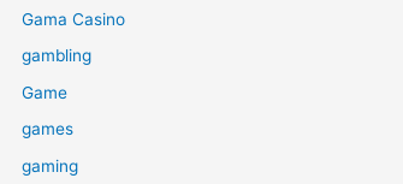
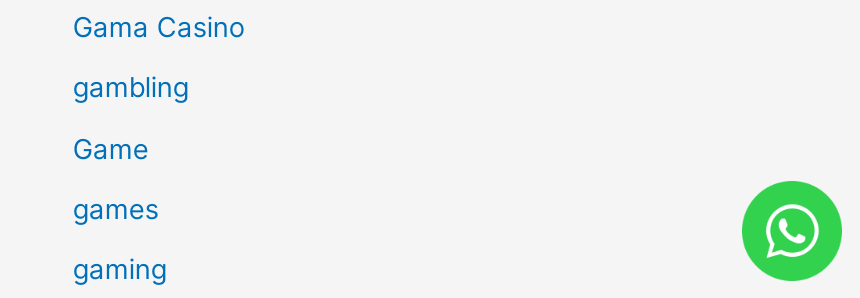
none -> [740,179,844,283] [image]

